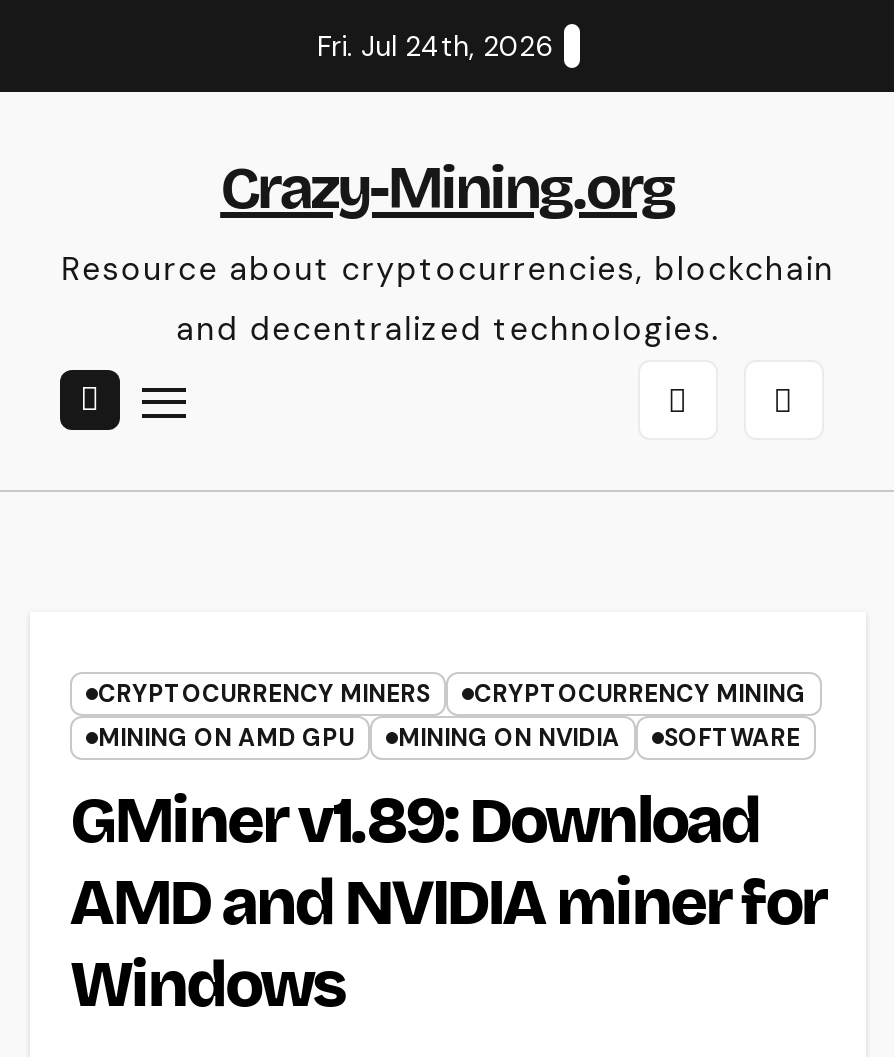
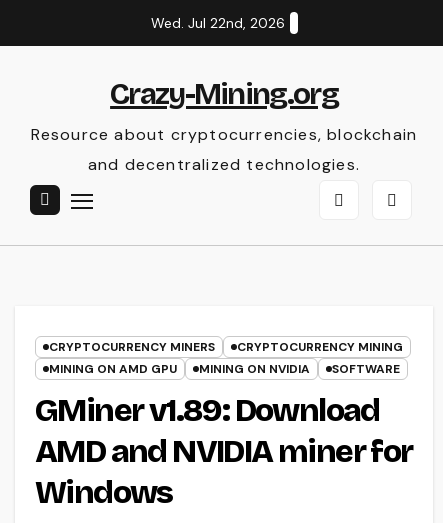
[317,28,553,64] Fri. Jul 24th, 2026 -> [150,14,284,32] Wed. Jul 22nd, 2026

